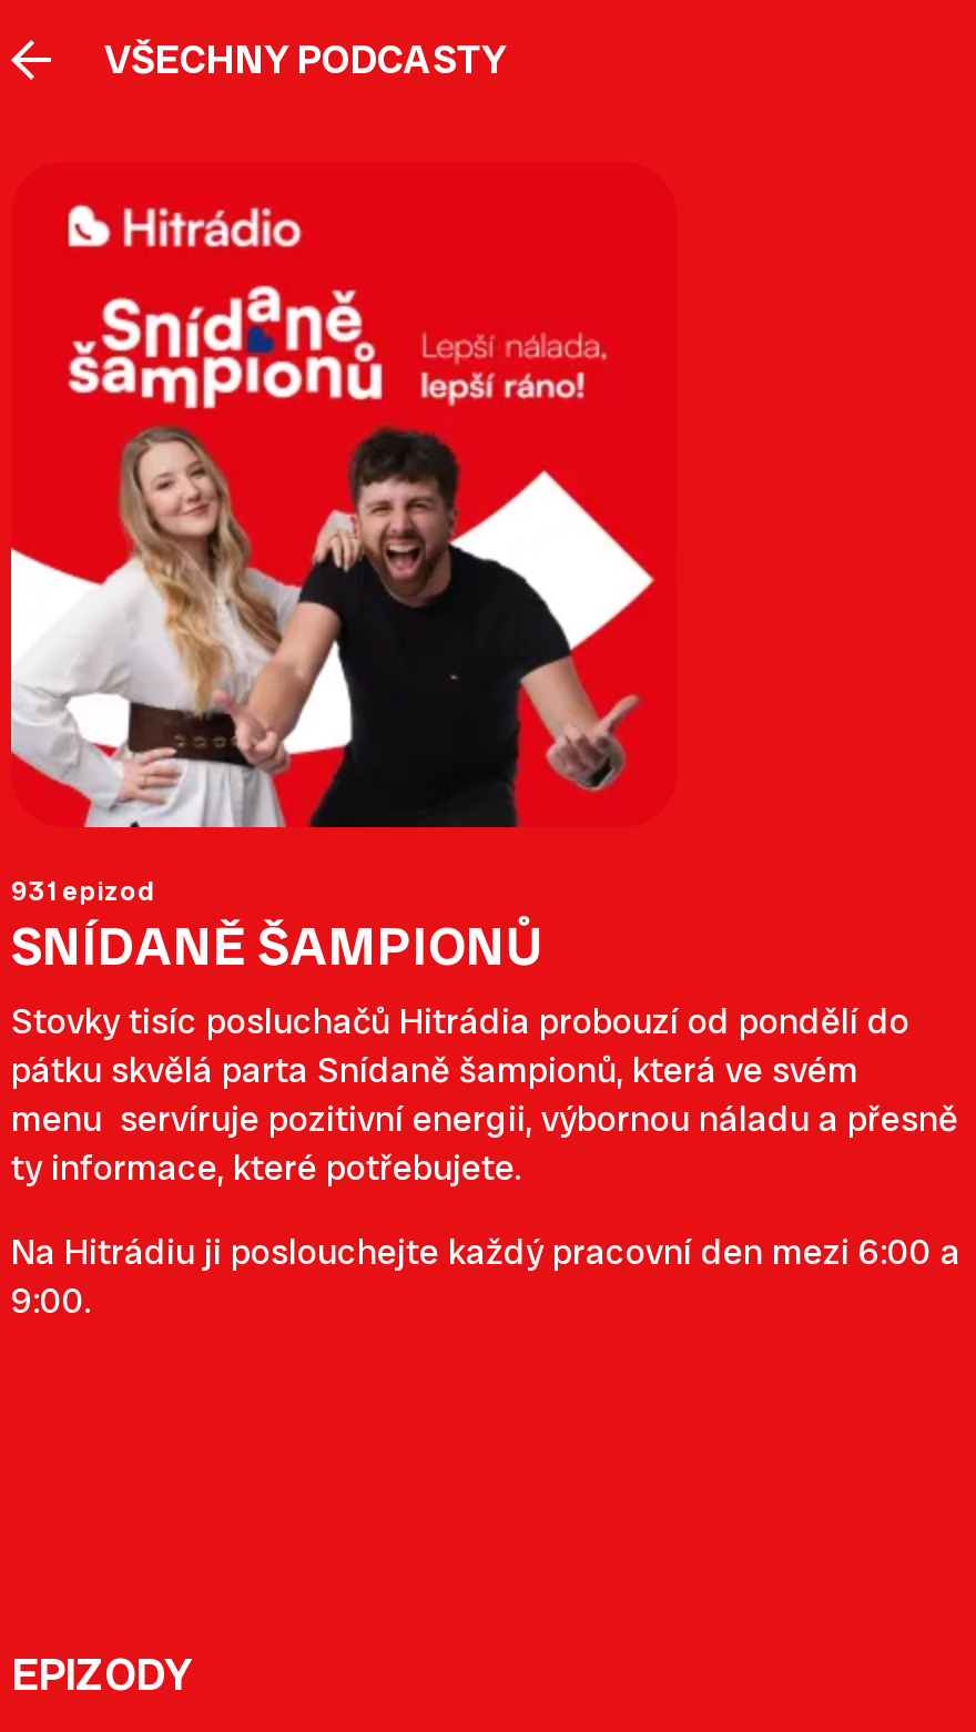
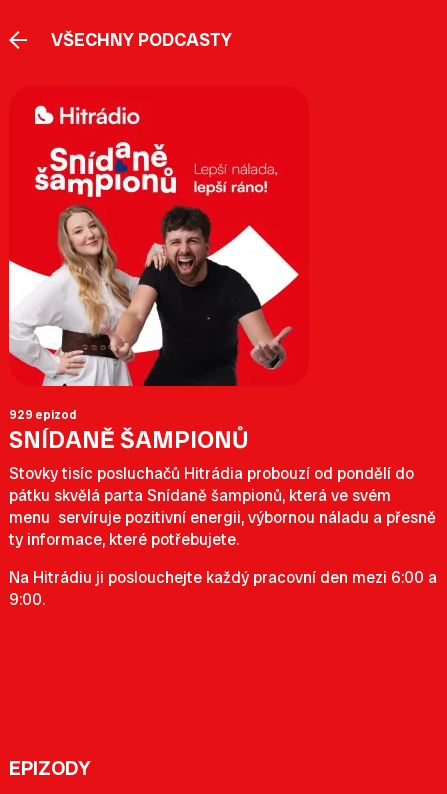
[11,873,153,908] 931 epizod -> [9,406,76,422] 929 epizod

